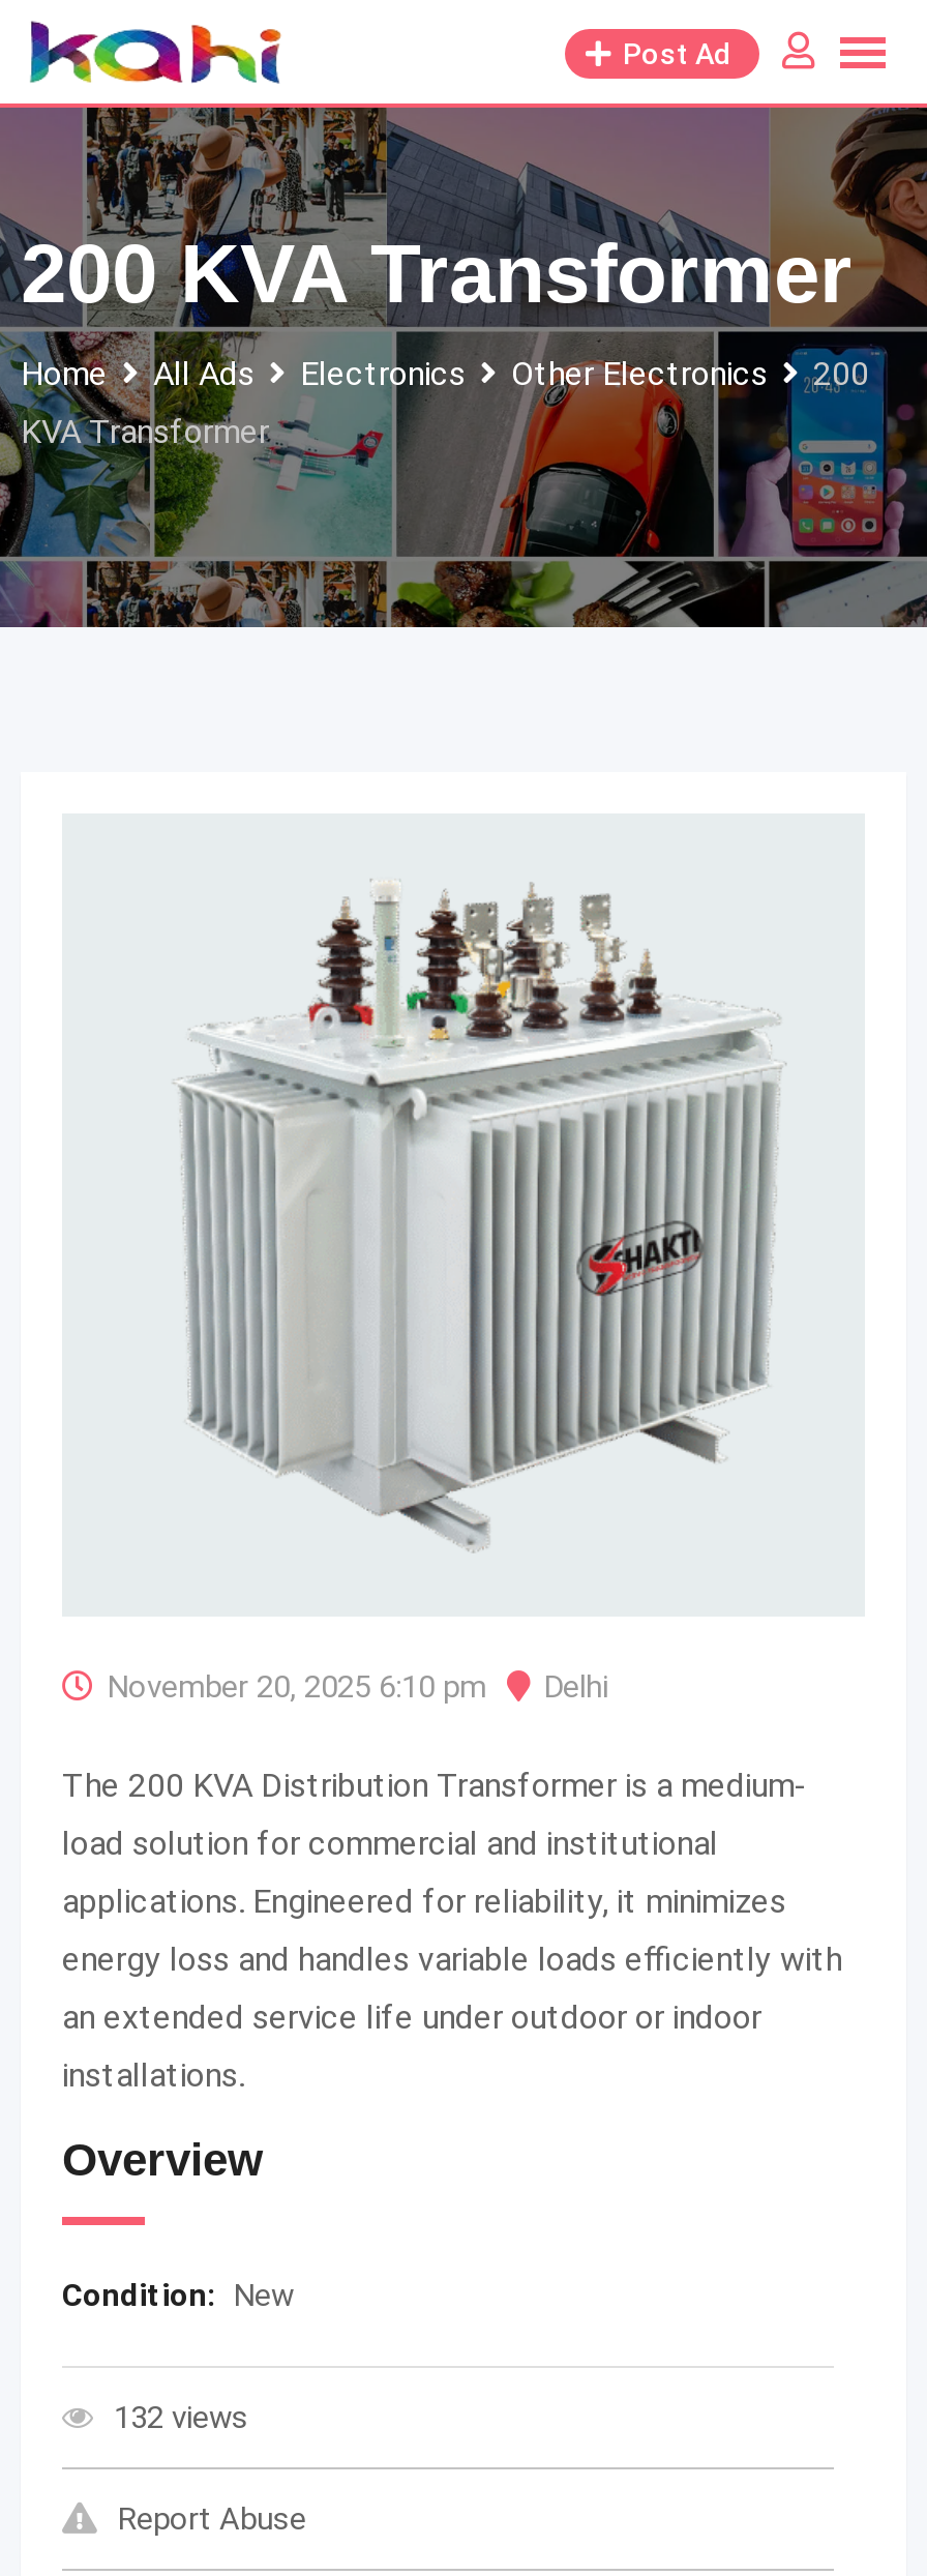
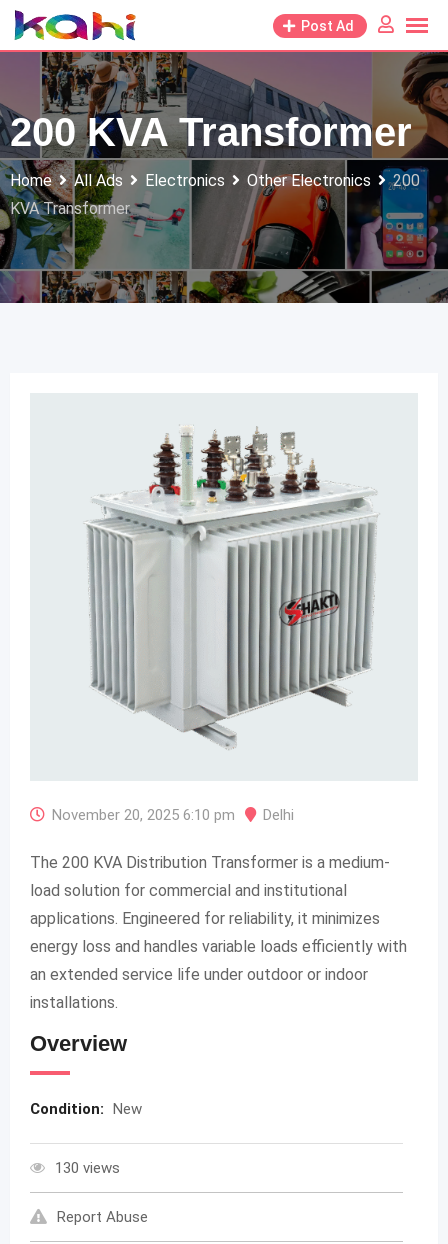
[114,2399,248,2436] 132 views -> [55,1159,120,1177] 130 views

